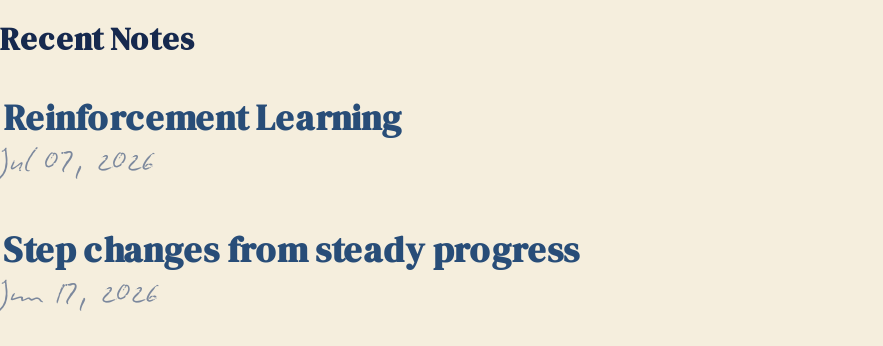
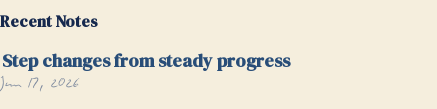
[0,92,401,196] Reinforcement Learning | Jul 07, 2026 -> none

